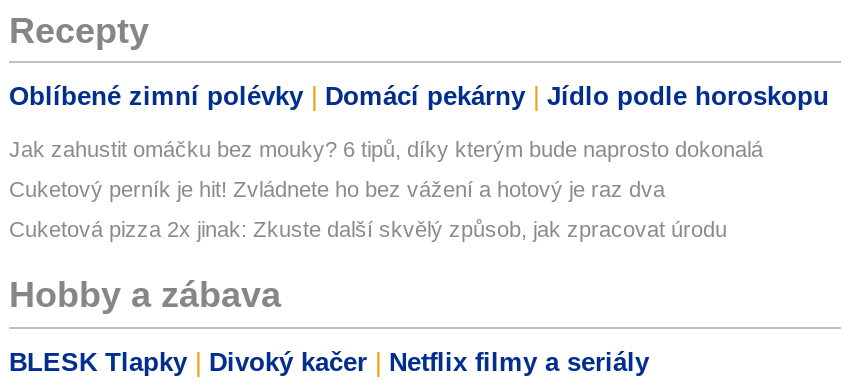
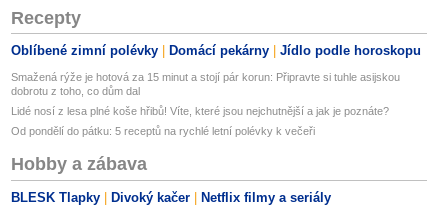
[9,138,763,162] Jak zahustit omáčku bez mouky? 6 tipů, díky kterým bude naprosto dokonalá -> [11,71,400,97] Smažená rýže je hotová za 15 minut a stojí pár korun: Připravte si tuhle asijskou | dobrotu z toho, co dům dal
[9,178,665,202] Cuketový perník je hit! Zvládnete ho bez vážení a hotový je raz dva -> [11,105,389,117] Lidé nosí z lesa plné koše hřibů! Víte, které jsou nejchutnější a jak je poznáte?
[9,218,727,242] Cuketová pizza 2x jinak: Zkuste další skvělý způsob, jak zpracovat úrodu -> [11,125,315,137] Od pondělí do pátku: 5 receptů na rychlé letní polévky k večeři

